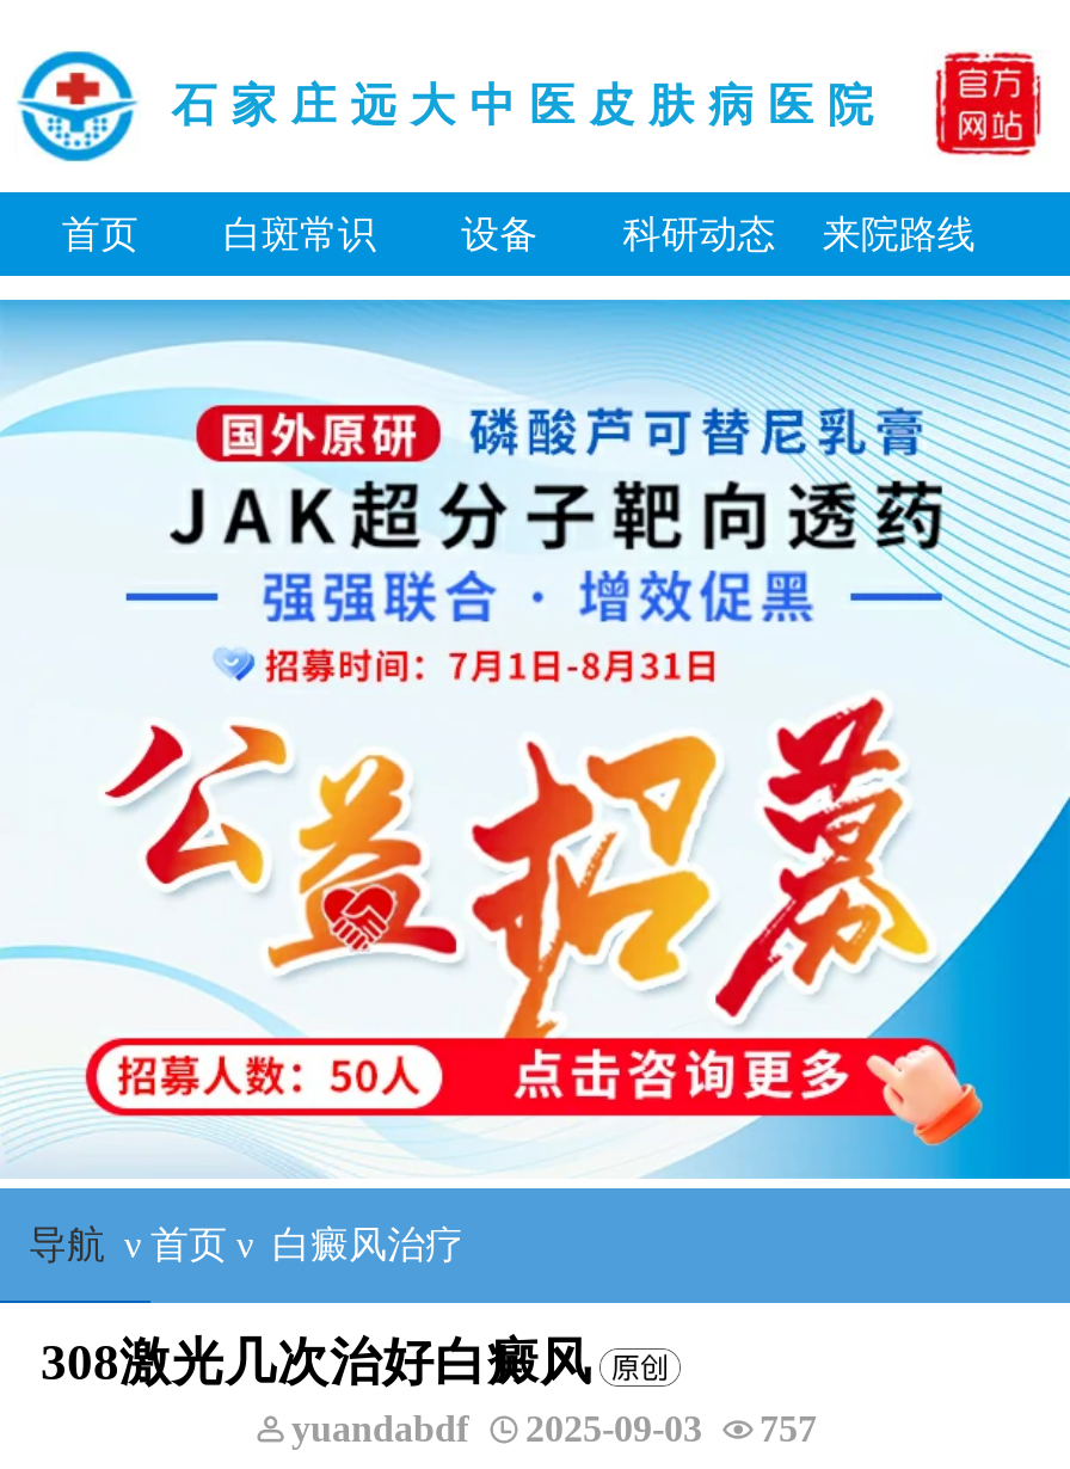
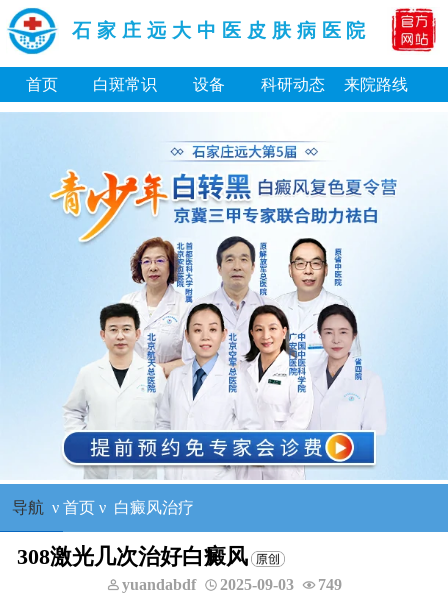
[7,297,1063,1181] [image] -> [3,112,445,480] [image]
[291,1407,817,1448] yuandabdf 2025-09-03 757 -> [122,575,342,592] yuandabdf 2025-09-03 749

